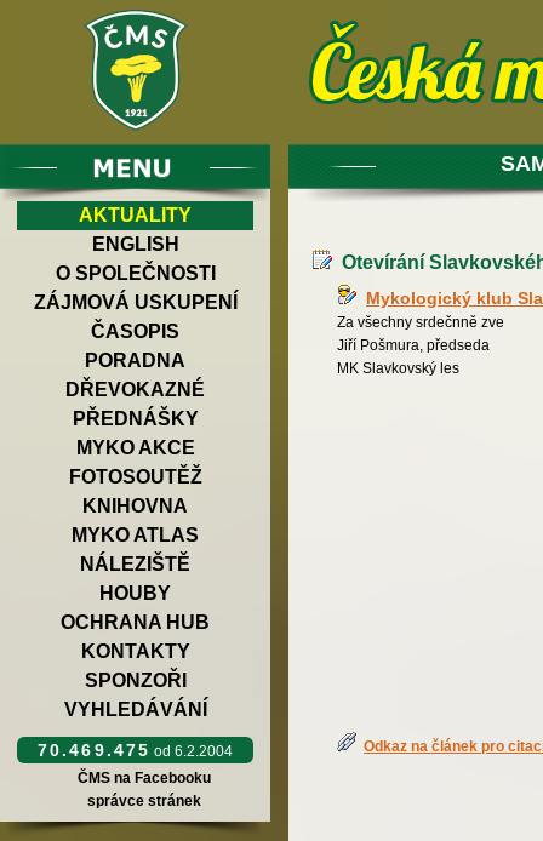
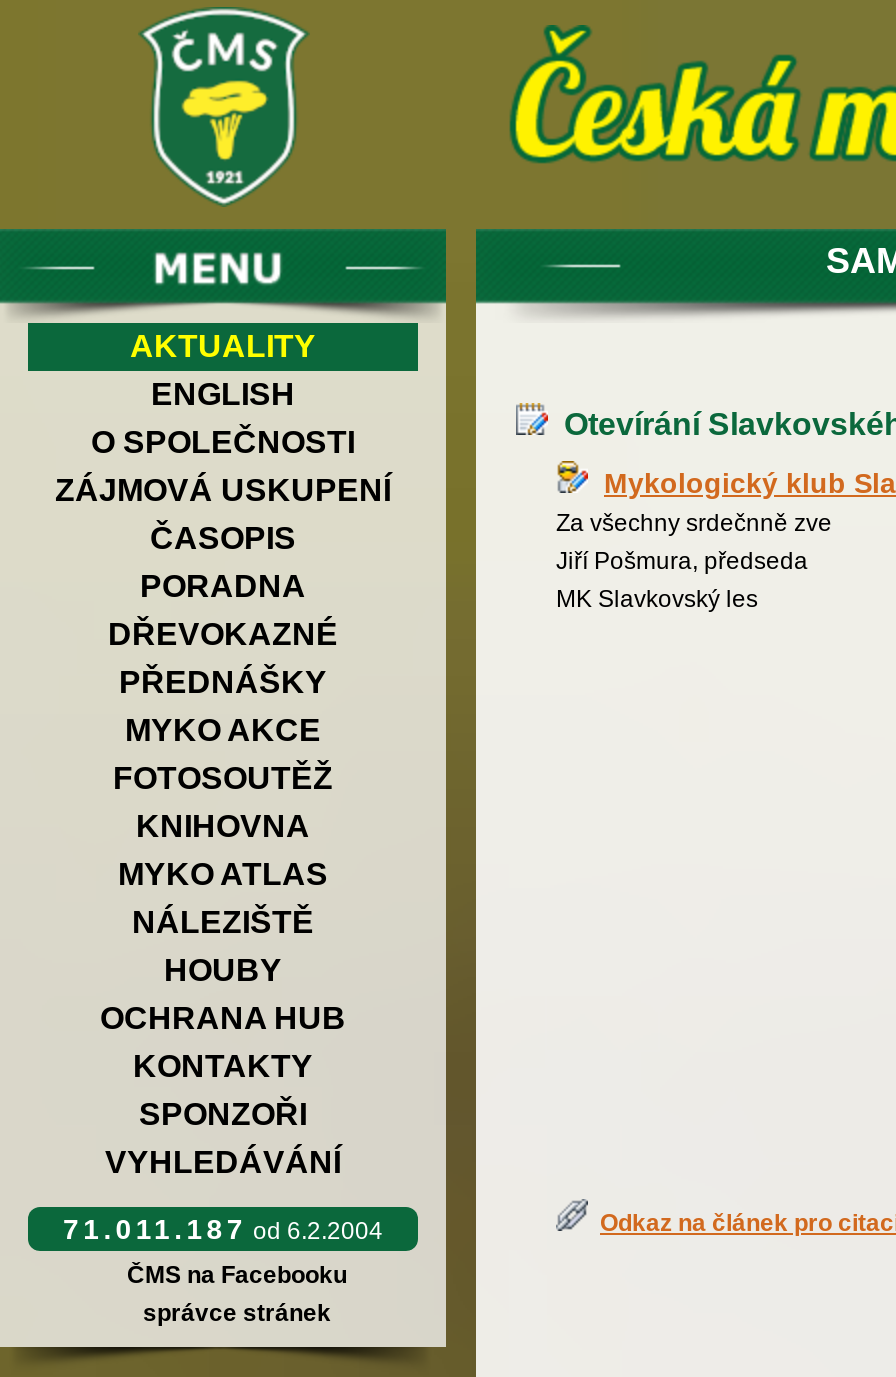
[38,740,233,760] 70.469.475 od 6.2.2004 -> [63,1213,383,1245] 71.011.187 od 6.2.2004

